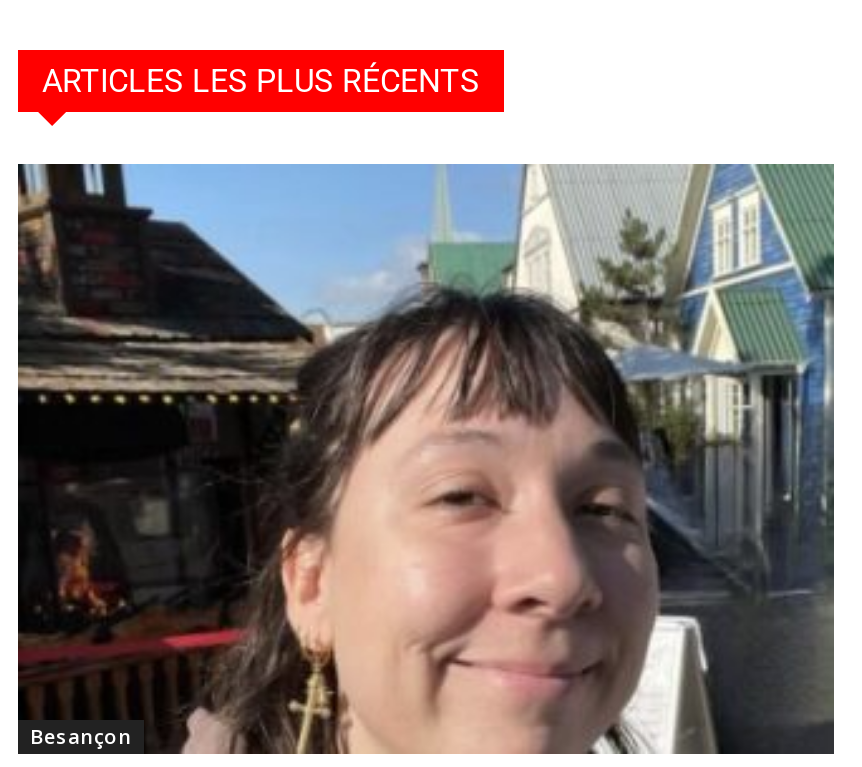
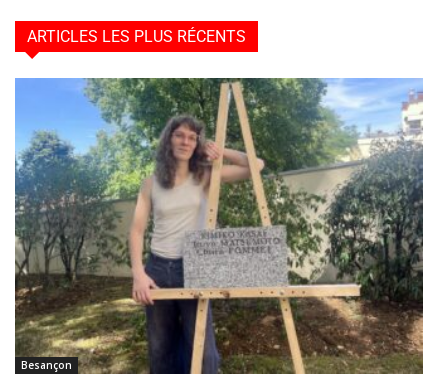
[16,161,836,755] [image] -> [14,77,423,375] [image]

